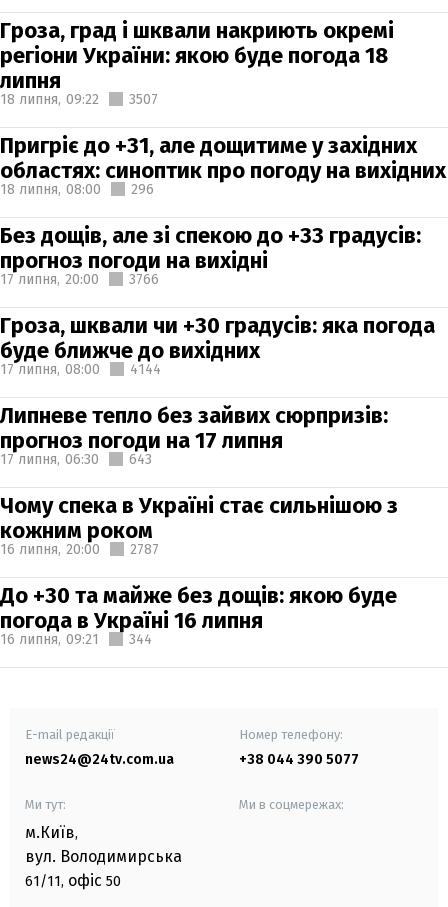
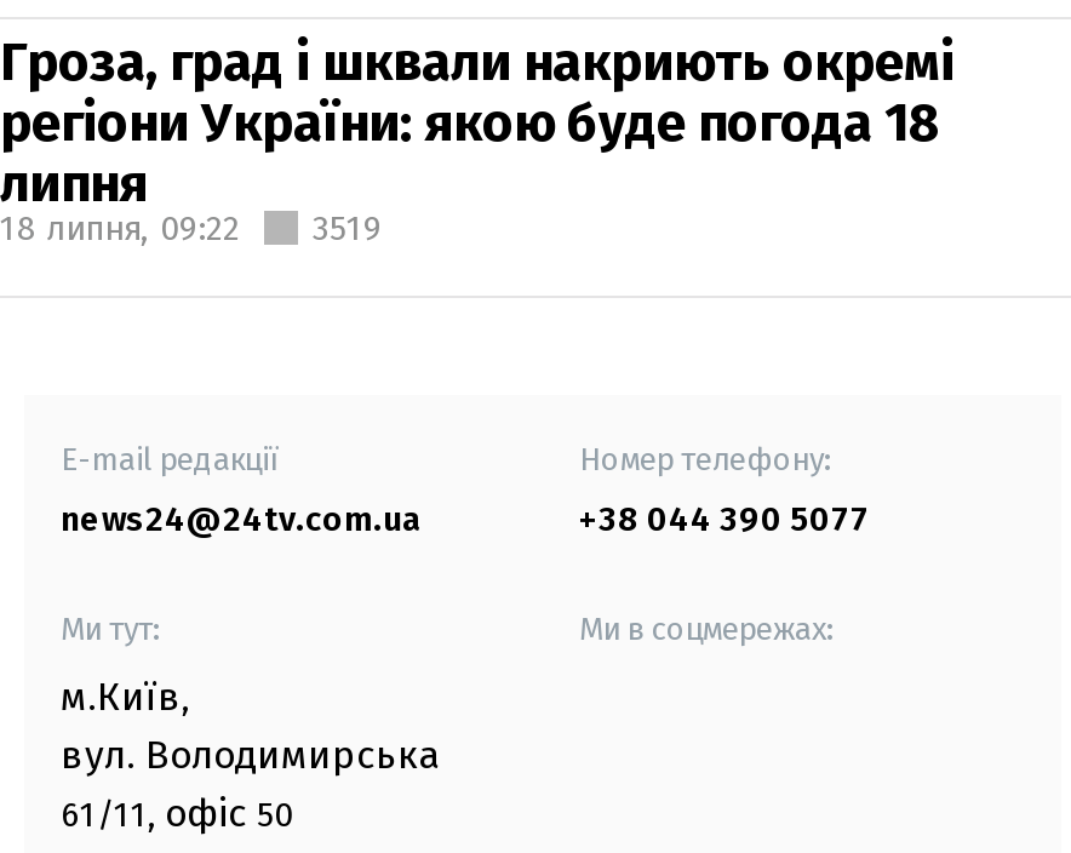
[0,90,446,647] 3507 | Пригріє до +31, але дощитиме у західних | областях: синоптик про погоду на вихідних | 18 липня, 08:00 | 296 | Без дощів, але зі спекою до +33 градусів: | прогноз погоди на вихідні | 17 липня, 20:00 | 3766 | Гроза, шквали чи +30 градусів: яка погода | буде ближче до вихідних | 17 липня, 08:00 | 4144 | Липневе тепло без зайвих сюрпризів: | прогноз погоди на 17 липня | 17 липня, 06:30 | 643 | Чому спека в Україні стає сильнішою з | кожним роком | 16 липня, 20:00 | 2787 | До +30 та майже без дощів: якою буде | погода в Україні 16 липня | 16 липня, 09:21 | 344 -> [313,207,383,248] 3519

